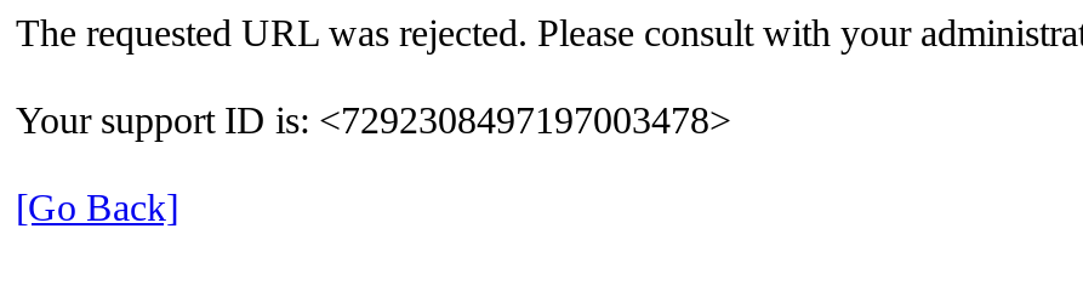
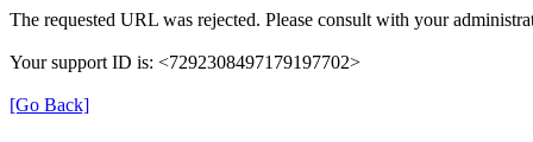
[16,99,731,141] Your support ID is: <7292308497197003478> -> [10,52,360,72] Your support ID is: <7292308497179197702>

